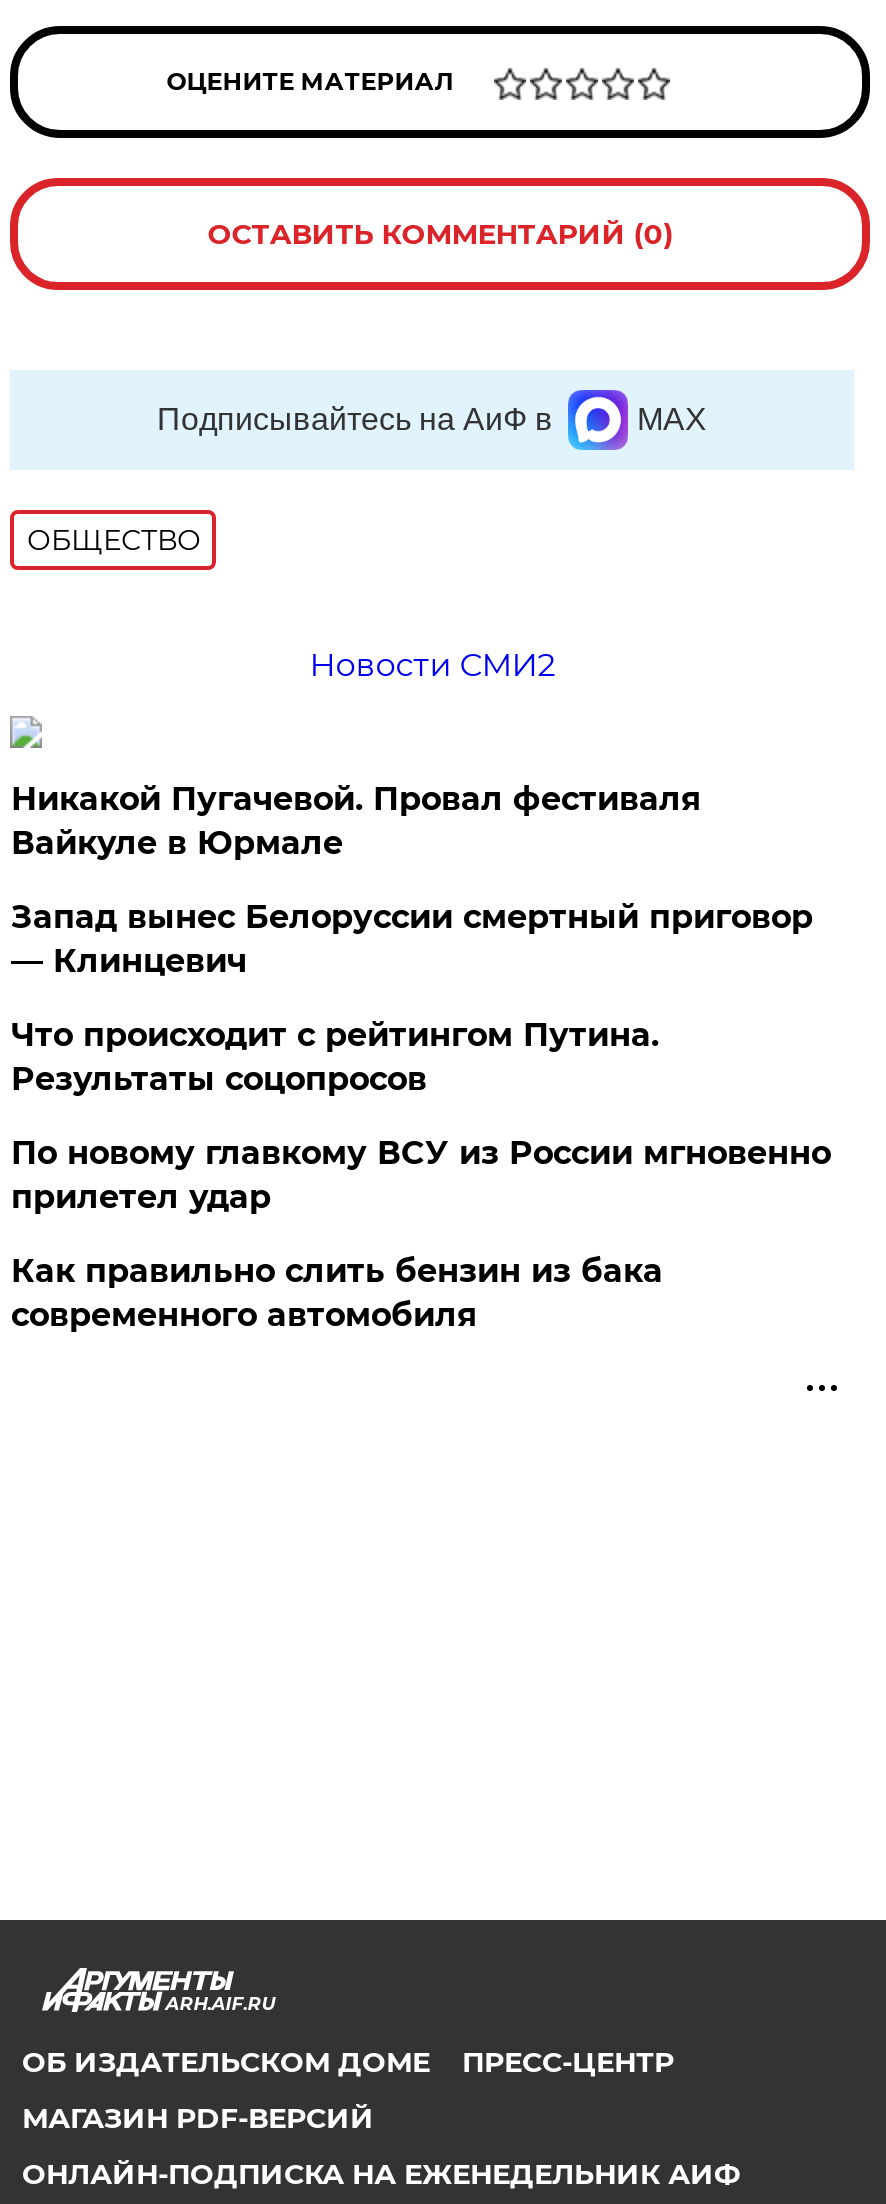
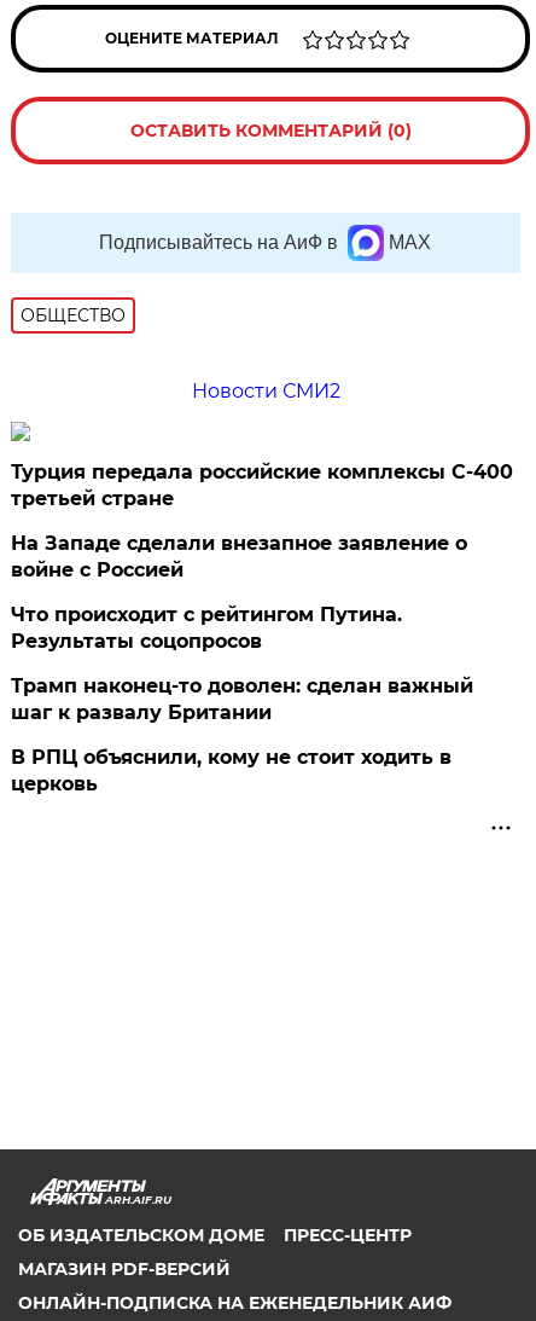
[11,780,701,862] Никакой Пугачевой. Провал фестиваля | Вайкуле в Юрмале -> [11,460,514,510] Турция передала российские комплексы С-400 | третьей стране
[11,898,813,980] Запад вынес Белоруссии смертный приговор | — Клинцевич -> [11,532,468,581] На Западе сделали внезапное заявление о | войне с Россией
[11,1134,831,1216] По новому главкому ВСУ из России мгновенно | прилетел удар -> [11,674,474,724] Трамп наконец-то доволен: сделан важный | шаг к развалу Британии
[11,1252,663,1334] Как правильно слить бензин из бака | современного автомобиля -> [11,746,452,795] В РПЦ объяснили, кому не стоит ходить в | церковь

